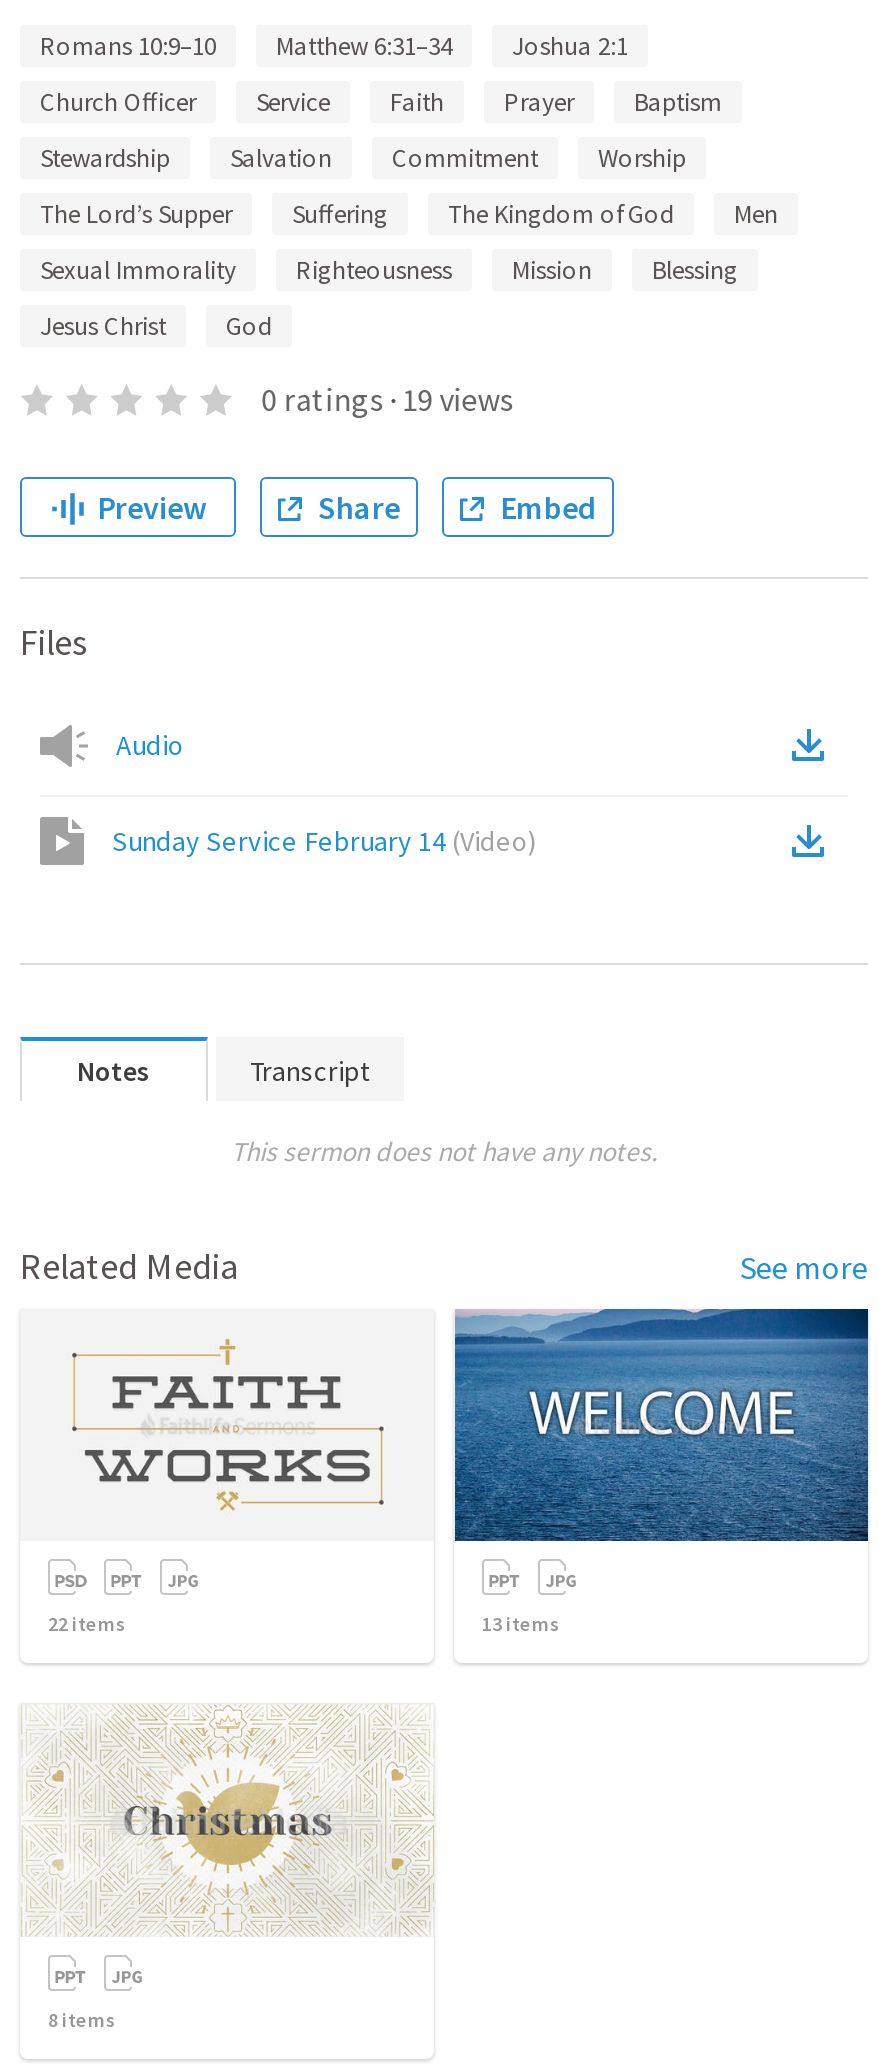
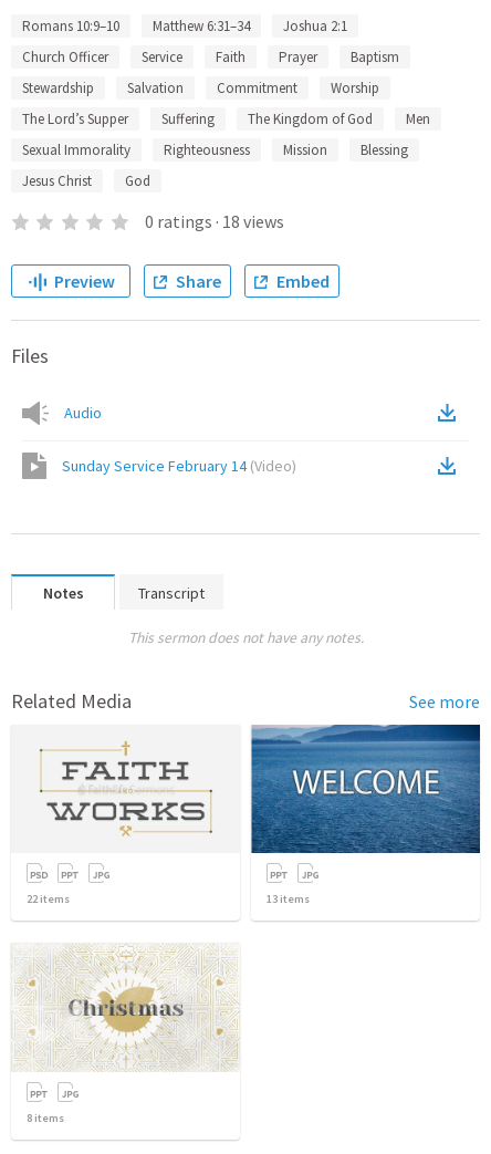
[261,379,513,419] 0 ratings · 19 views -> [145,210,284,232] 0 ratings · 18 views

